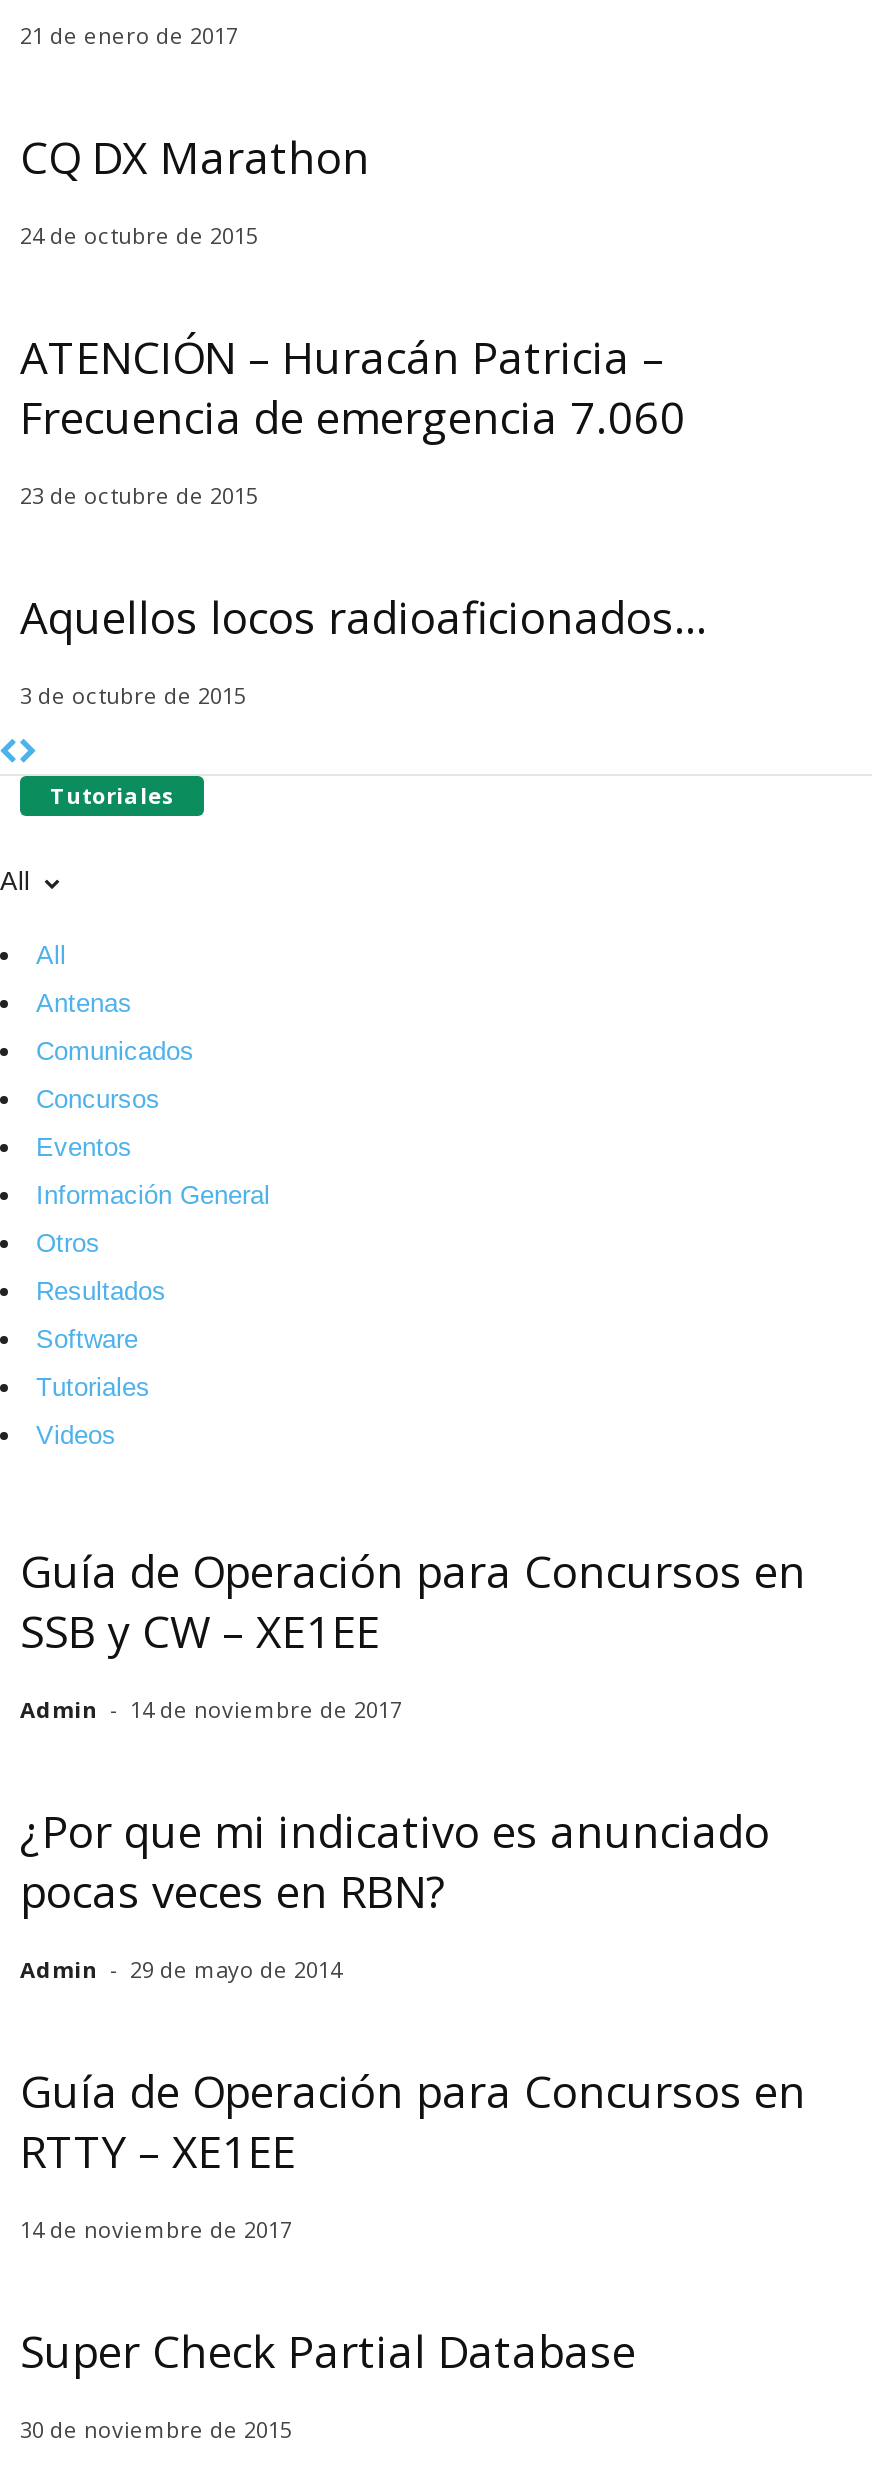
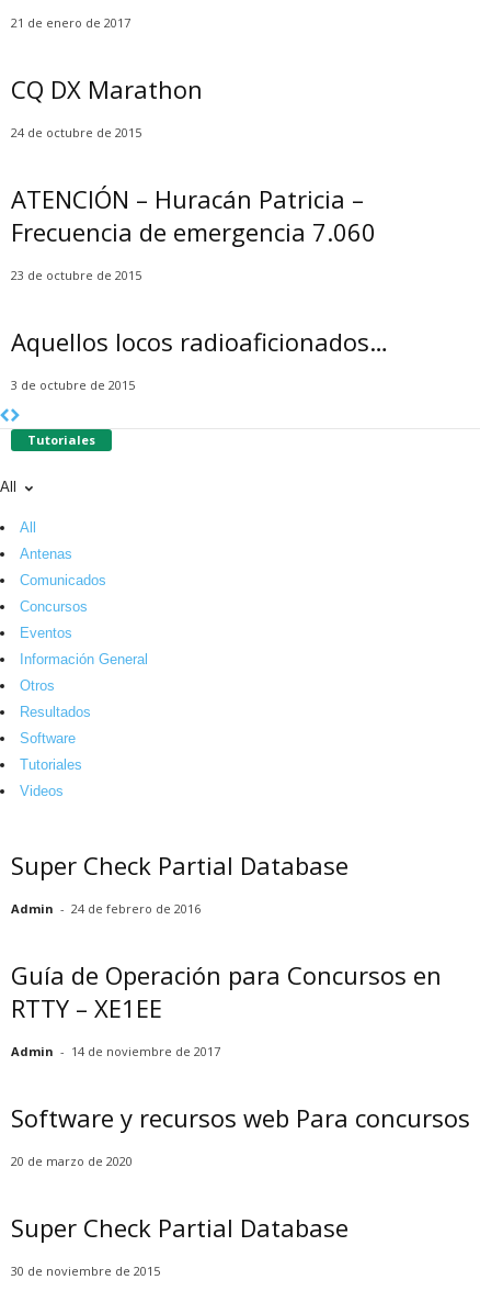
[20,1540,806,1984] Guía de Operación para Concursos en | SSB y CW – XE1EE | ¿Por que mi indicativo es anunciado | pocas veces en RBN? | Admin - 29 de mayo de 2014 -> [11,849,348,917] Super Check Partial Database | Admin - 24 de febrero de 2016
moved [20,1694,402,1724] -> [11,1043,220,1059]: Admin - 14 de noviembre de 2017
moved [20,2060,806,2180] -> [11,958,442,1024]: Guía de Operación para Concursos en | RTTY – XE1EE
[20,2214,292,2244] 14 de noviembre de 2017 -> [11,1101,470,1169] Software y recursos web Para concursos | 20 de marzo de 2020

